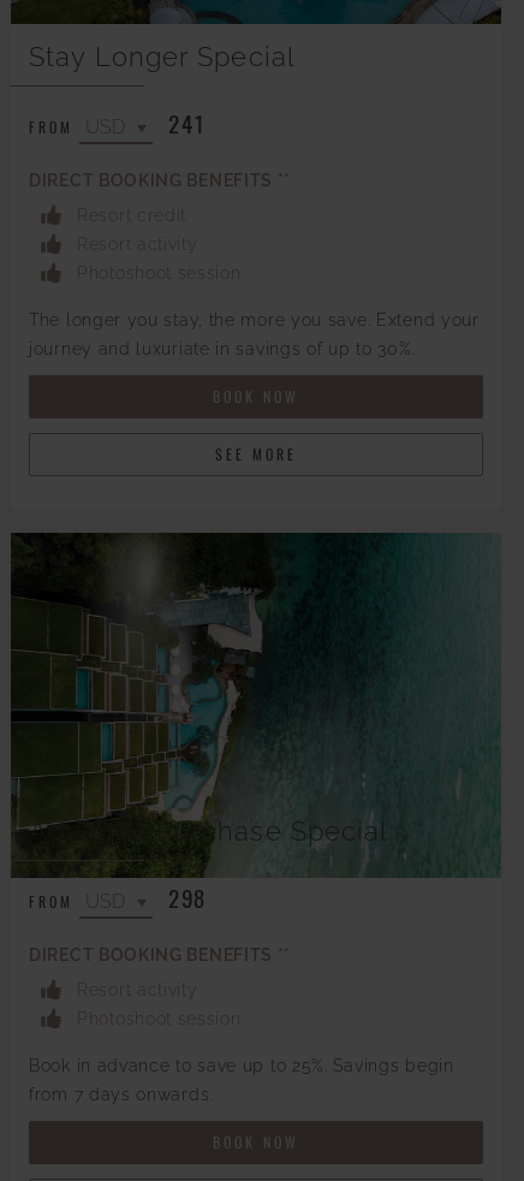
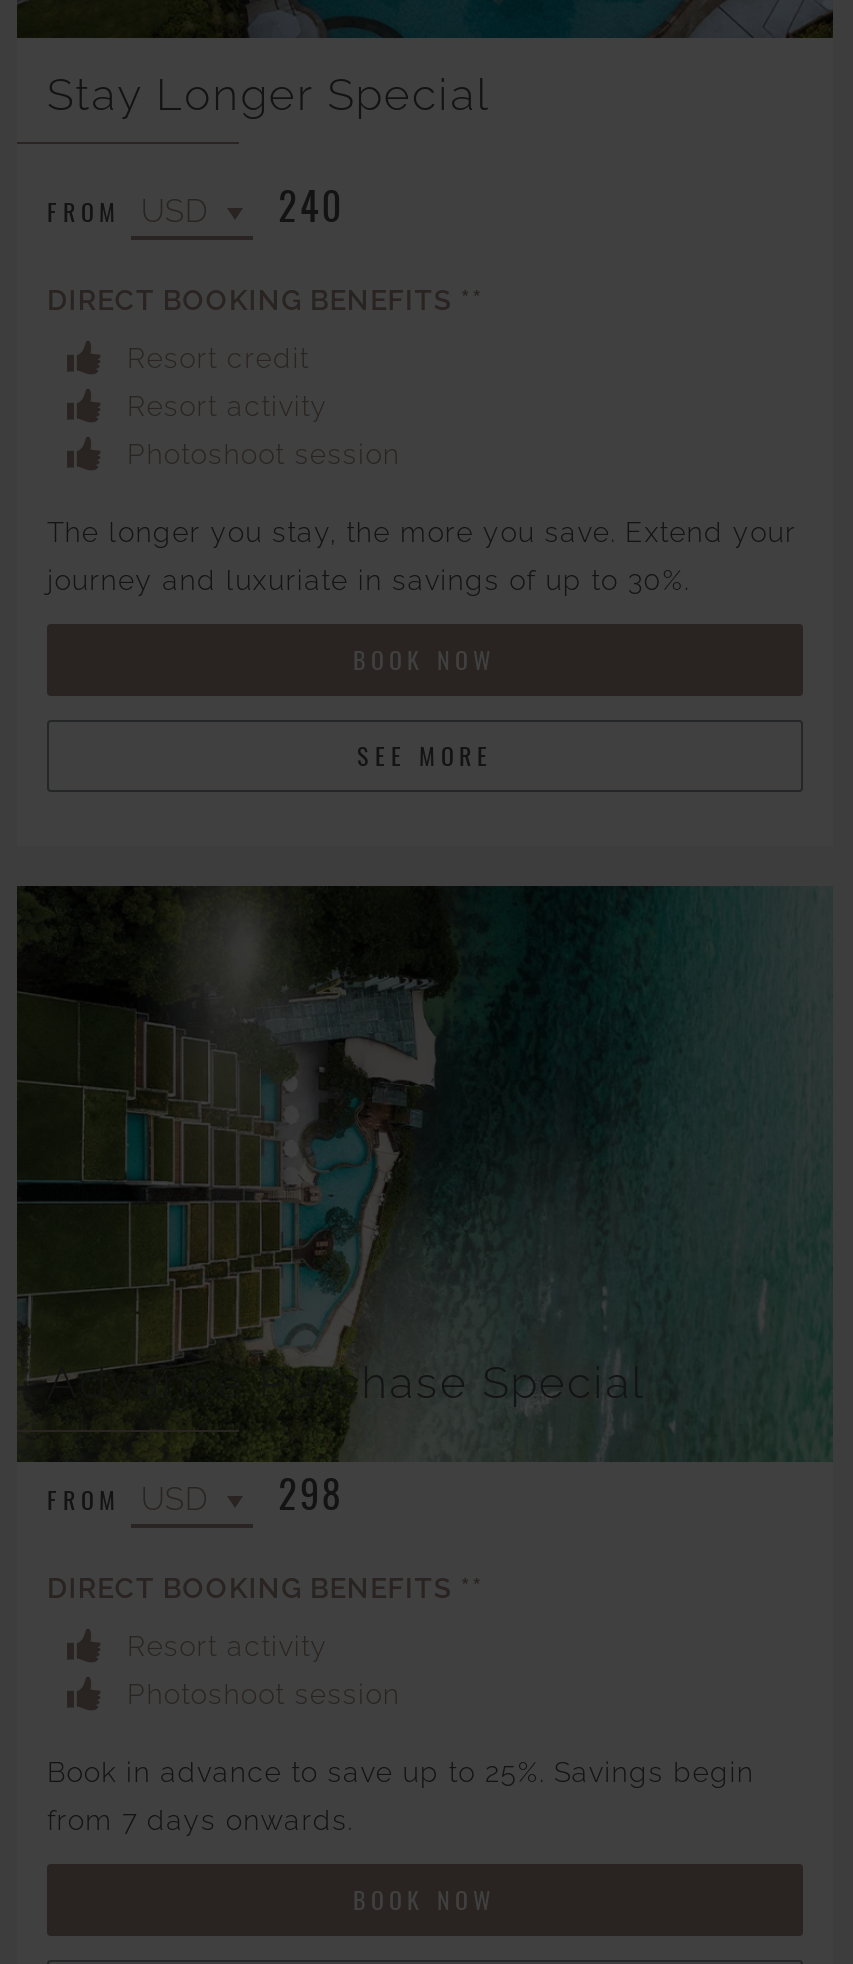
[168,106,207,141] 241 -> [278,176,344,234] 240

